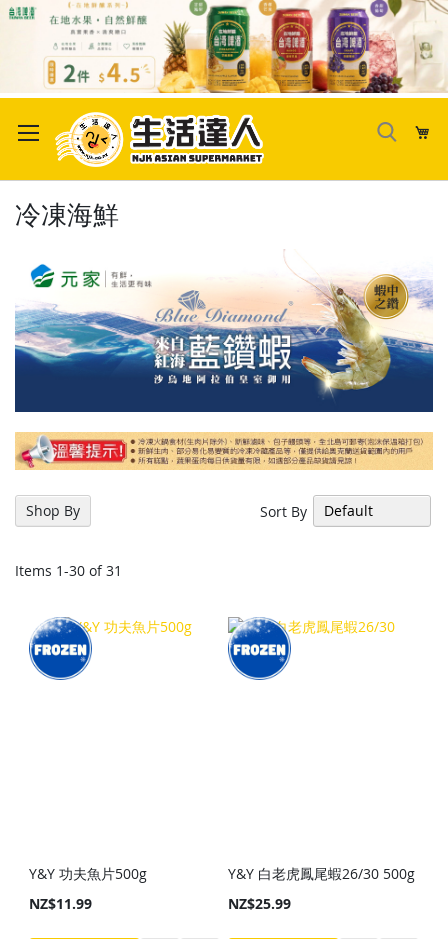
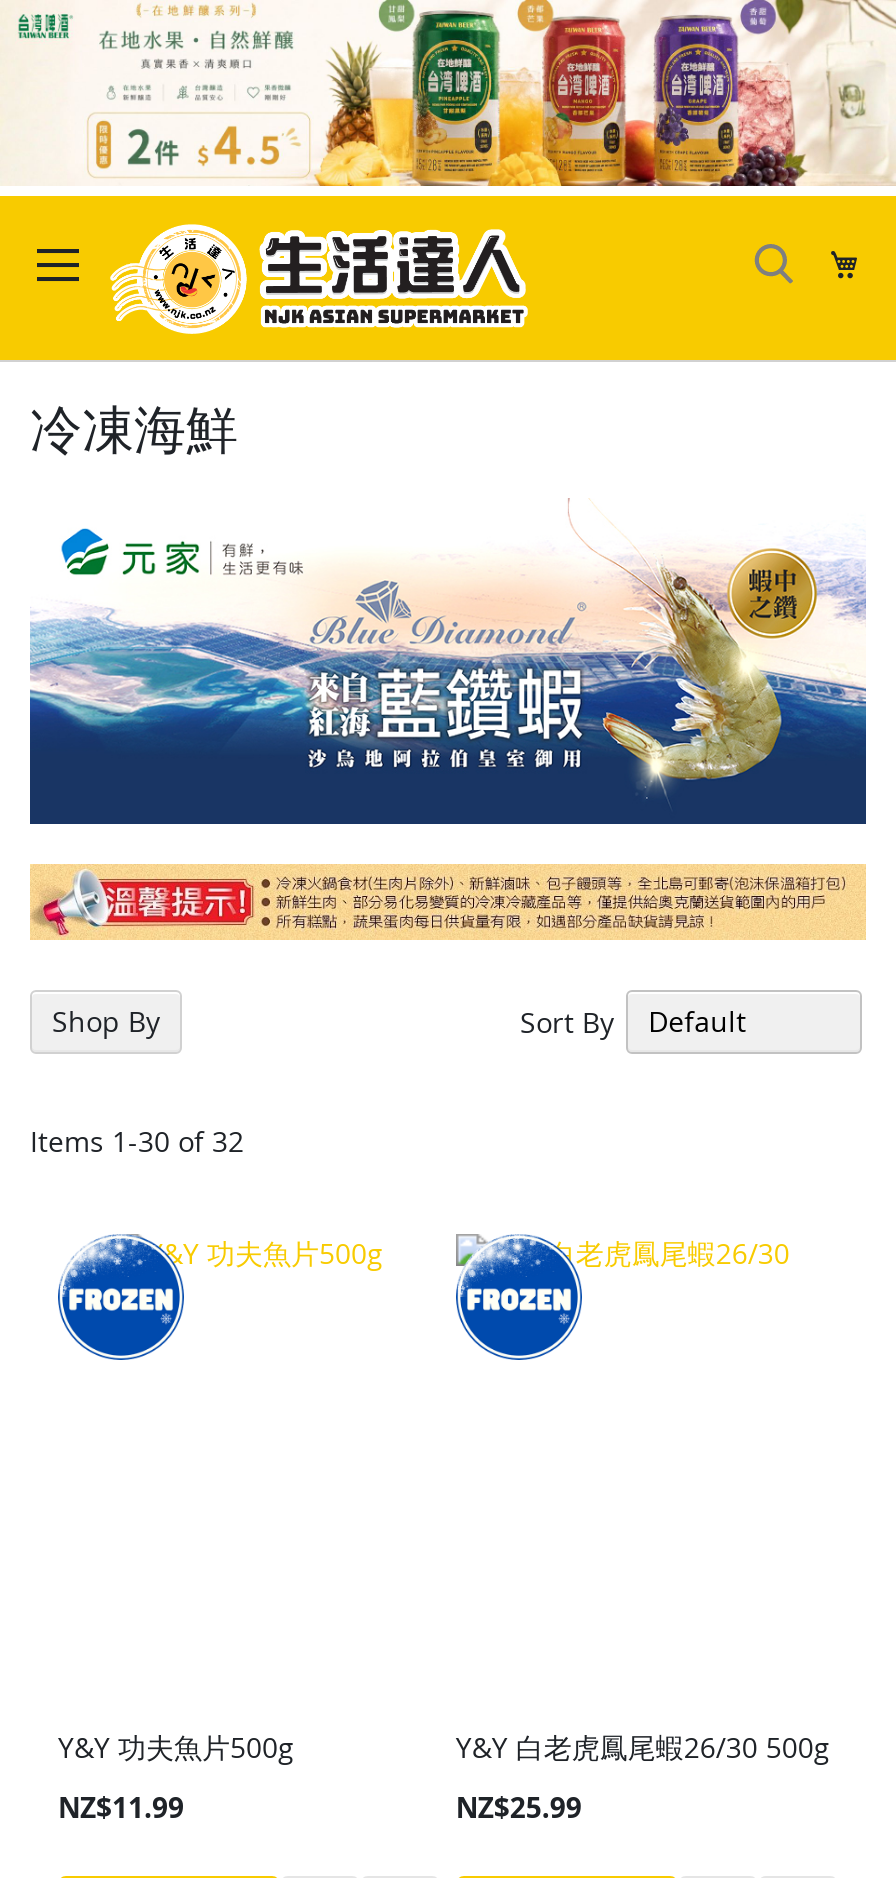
[15,560,122,579] Items 1 -30 of 31 -> [30,1121,244,1159] Items 1 -30 of 32

